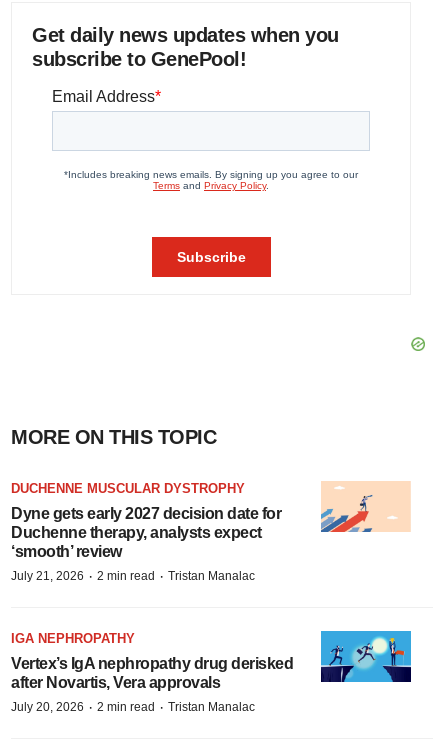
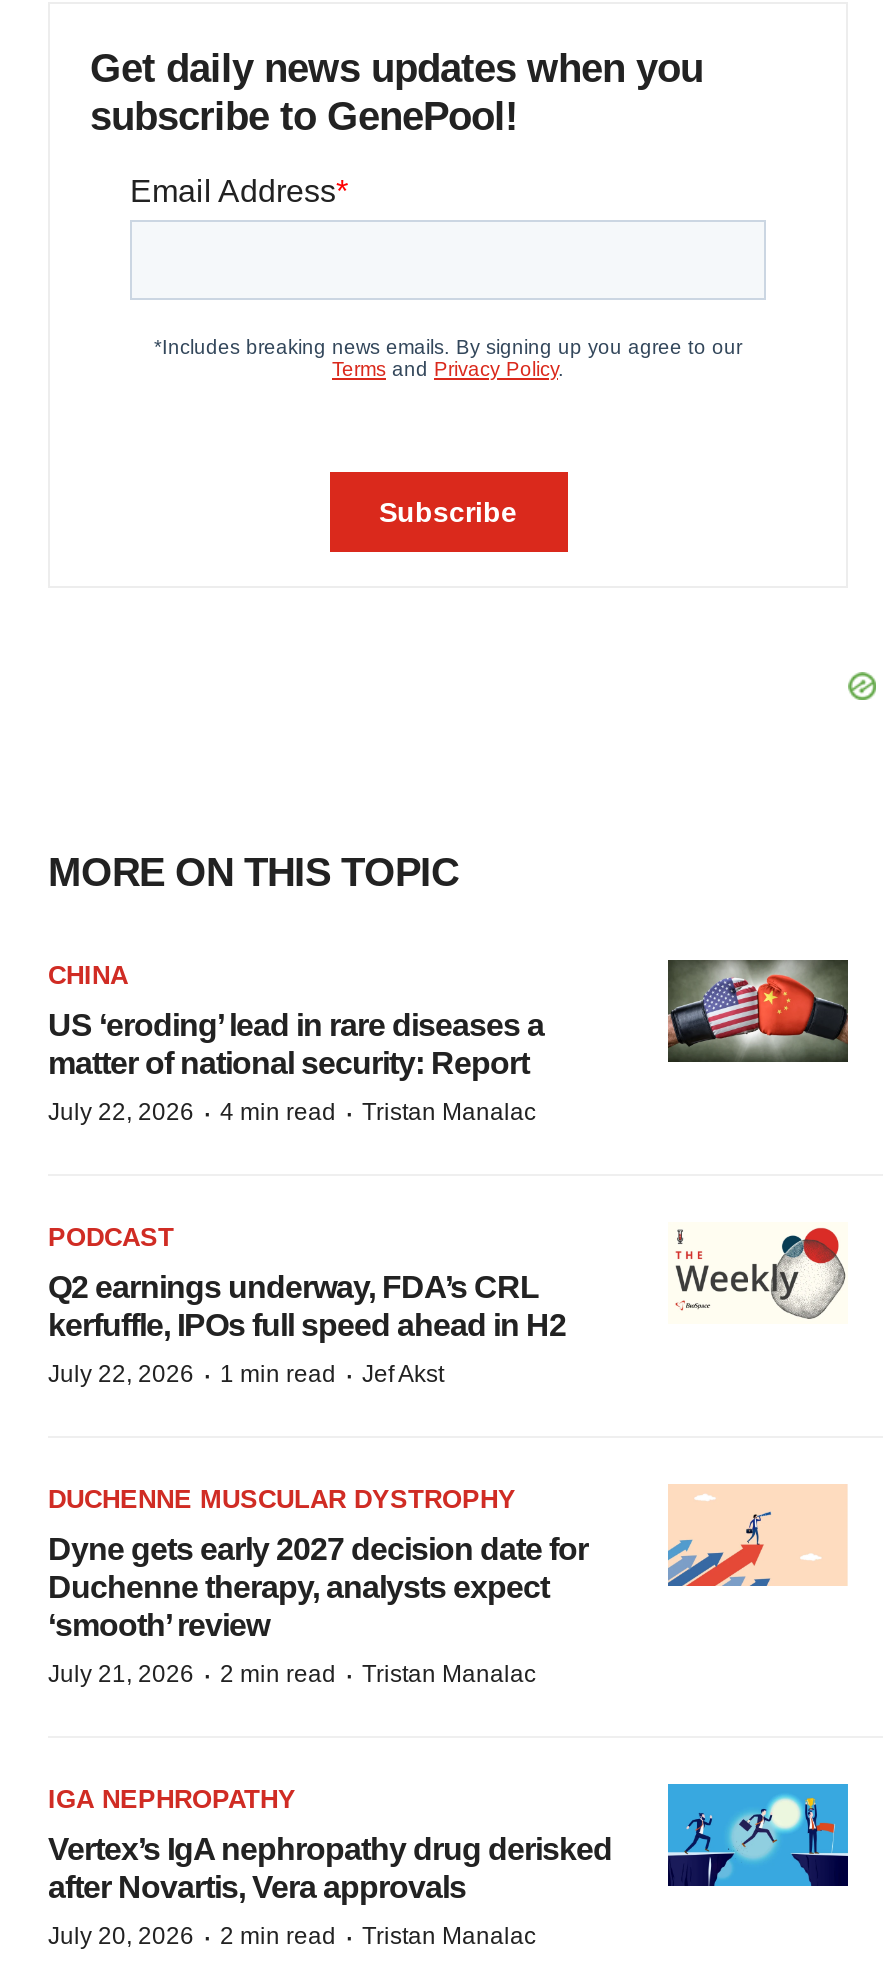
none -> [48,960,544,1130] CHINA | US ‘eroding’ lead in rare diseases a | matter of national security: Report | July 22, 2026 · 4 min read · Tristan Manalac
none -> [48,1222,566,1392] PODCAST | Q2 earnings underway, FDA’s CRL | kerfuffle, IPOs full speed ahead in H2 | July 22, 2026 · 1 min read · Jef Akst
none -> [666,958,850,1064] [image]
none -> [674,1226,848,1322] [image]

